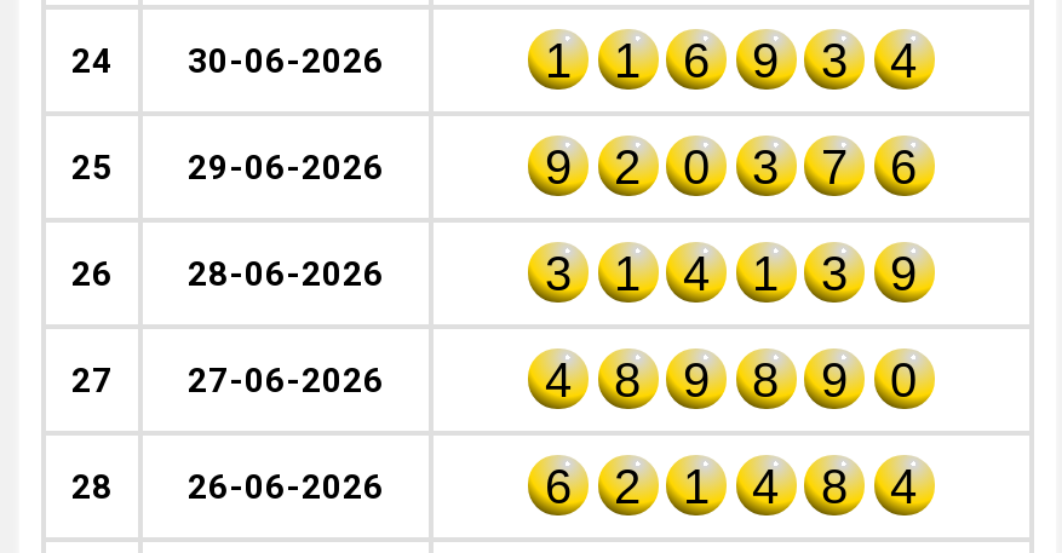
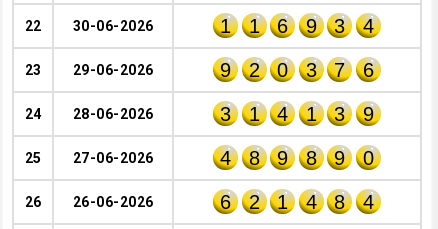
[71,42,384,81] 24 30-06-2026 -> [24,18,153,34] 22 30-06-2026
[71,148,384,187] 25 29-06-2026 -> [24,62,153,78] 23 29-06-2026
[71,255,384,294] 26 28-06-2026 -> [24,106,153,122] 24 28-06-2026
[71,361,384,400] 27 27-06-2026 -> [24,150,153,166] 25 27-06-2026
[71,468,384,507] 28 26-06-2026 -> [24,194,153,210] 26 26-06-2026

